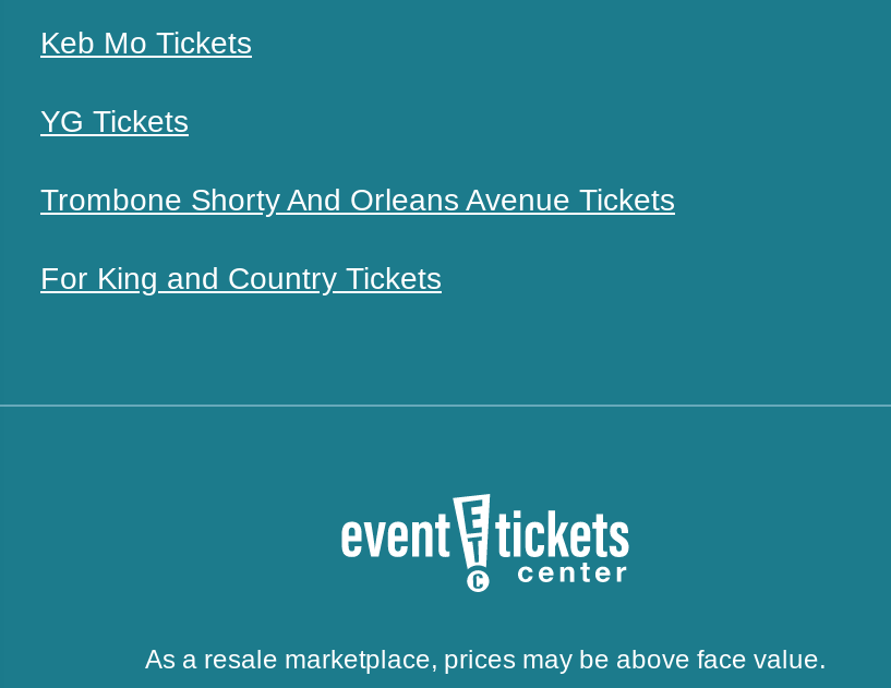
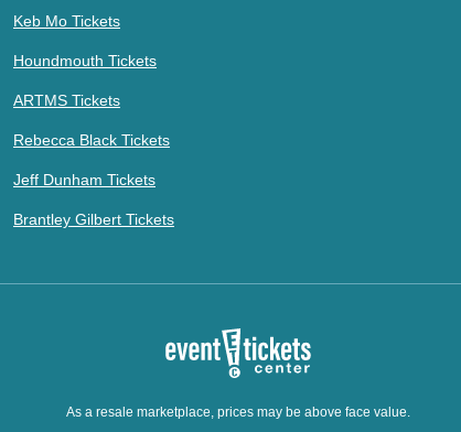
[40,102,675,294] YG Tickets | Trombone Shorty And Orleans Avenue Tickets | For King and Country Tickets -> [13,51,174,228] Houndmouth Tickets | ARTMS Tickets | Rebecca Black Tickets | Jeff Dunham Tickets | Brantley Gilbert Tickets

